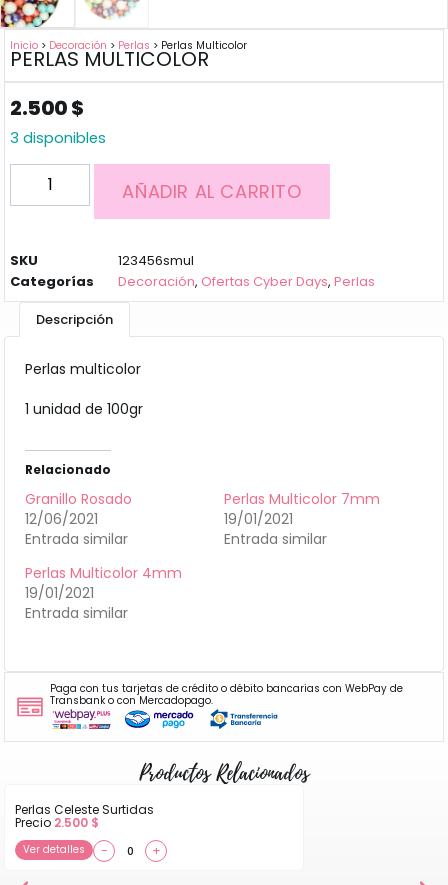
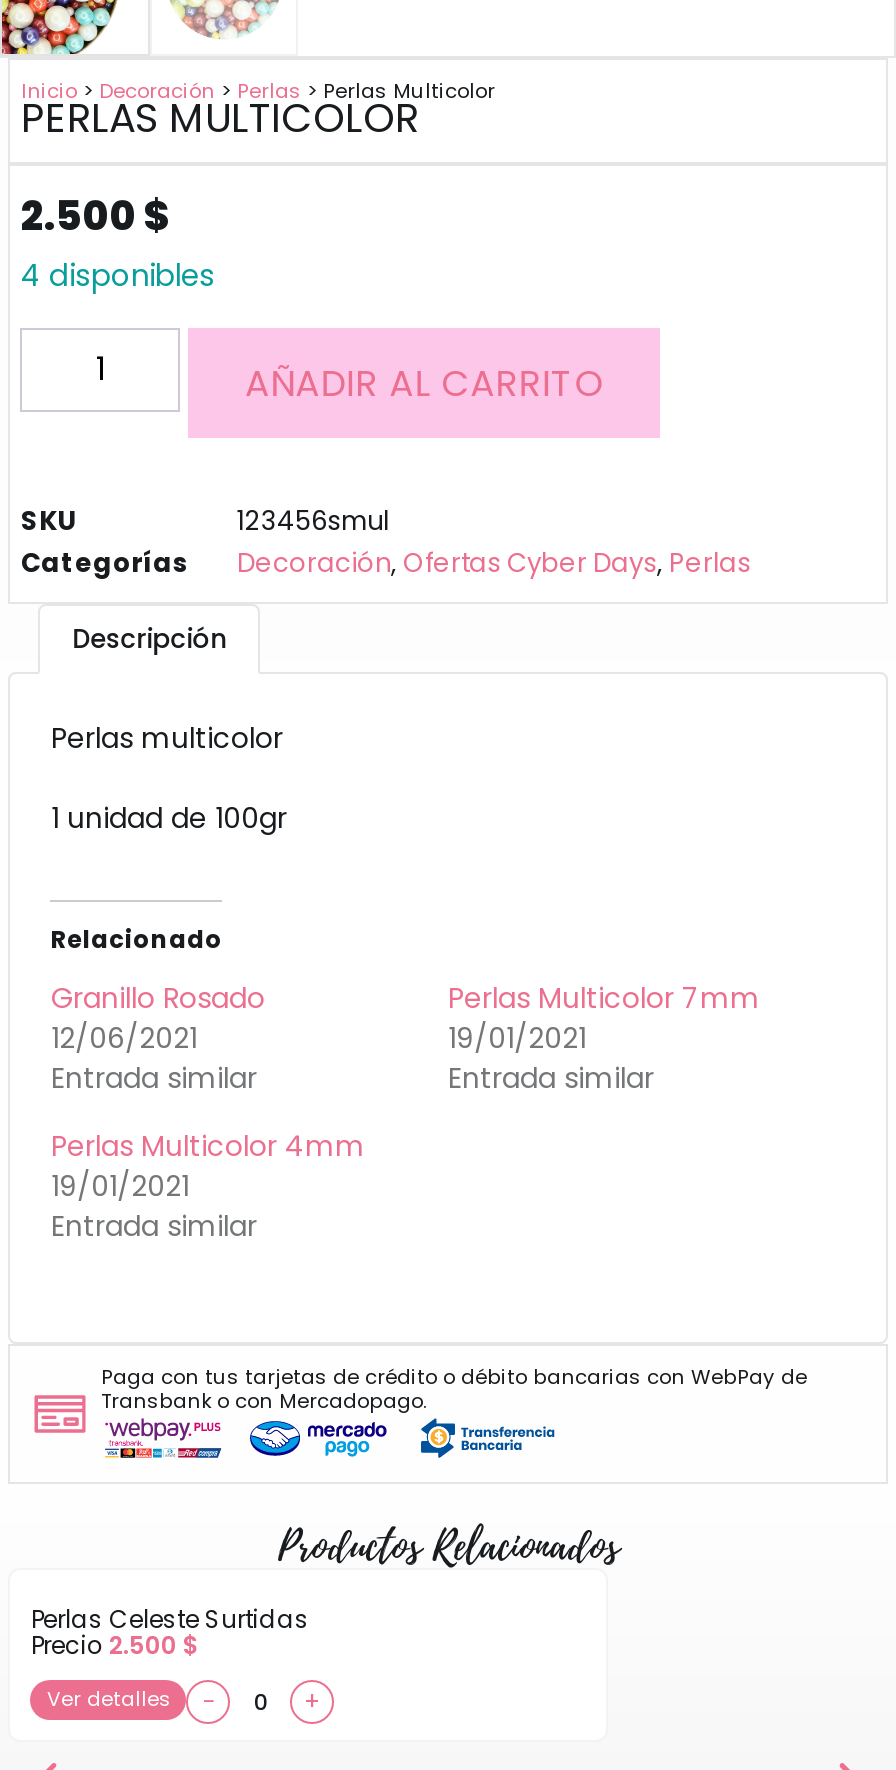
[10,128,106,148] 3 disponibles -> [21,256,215,296] 4 disponibles

